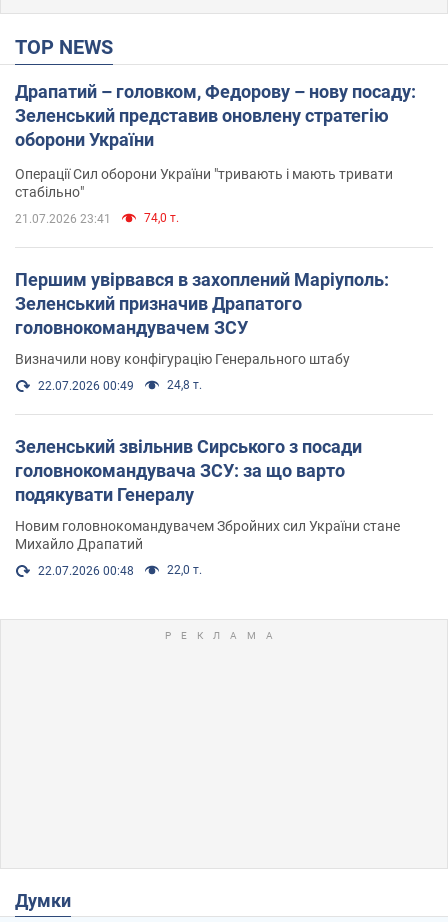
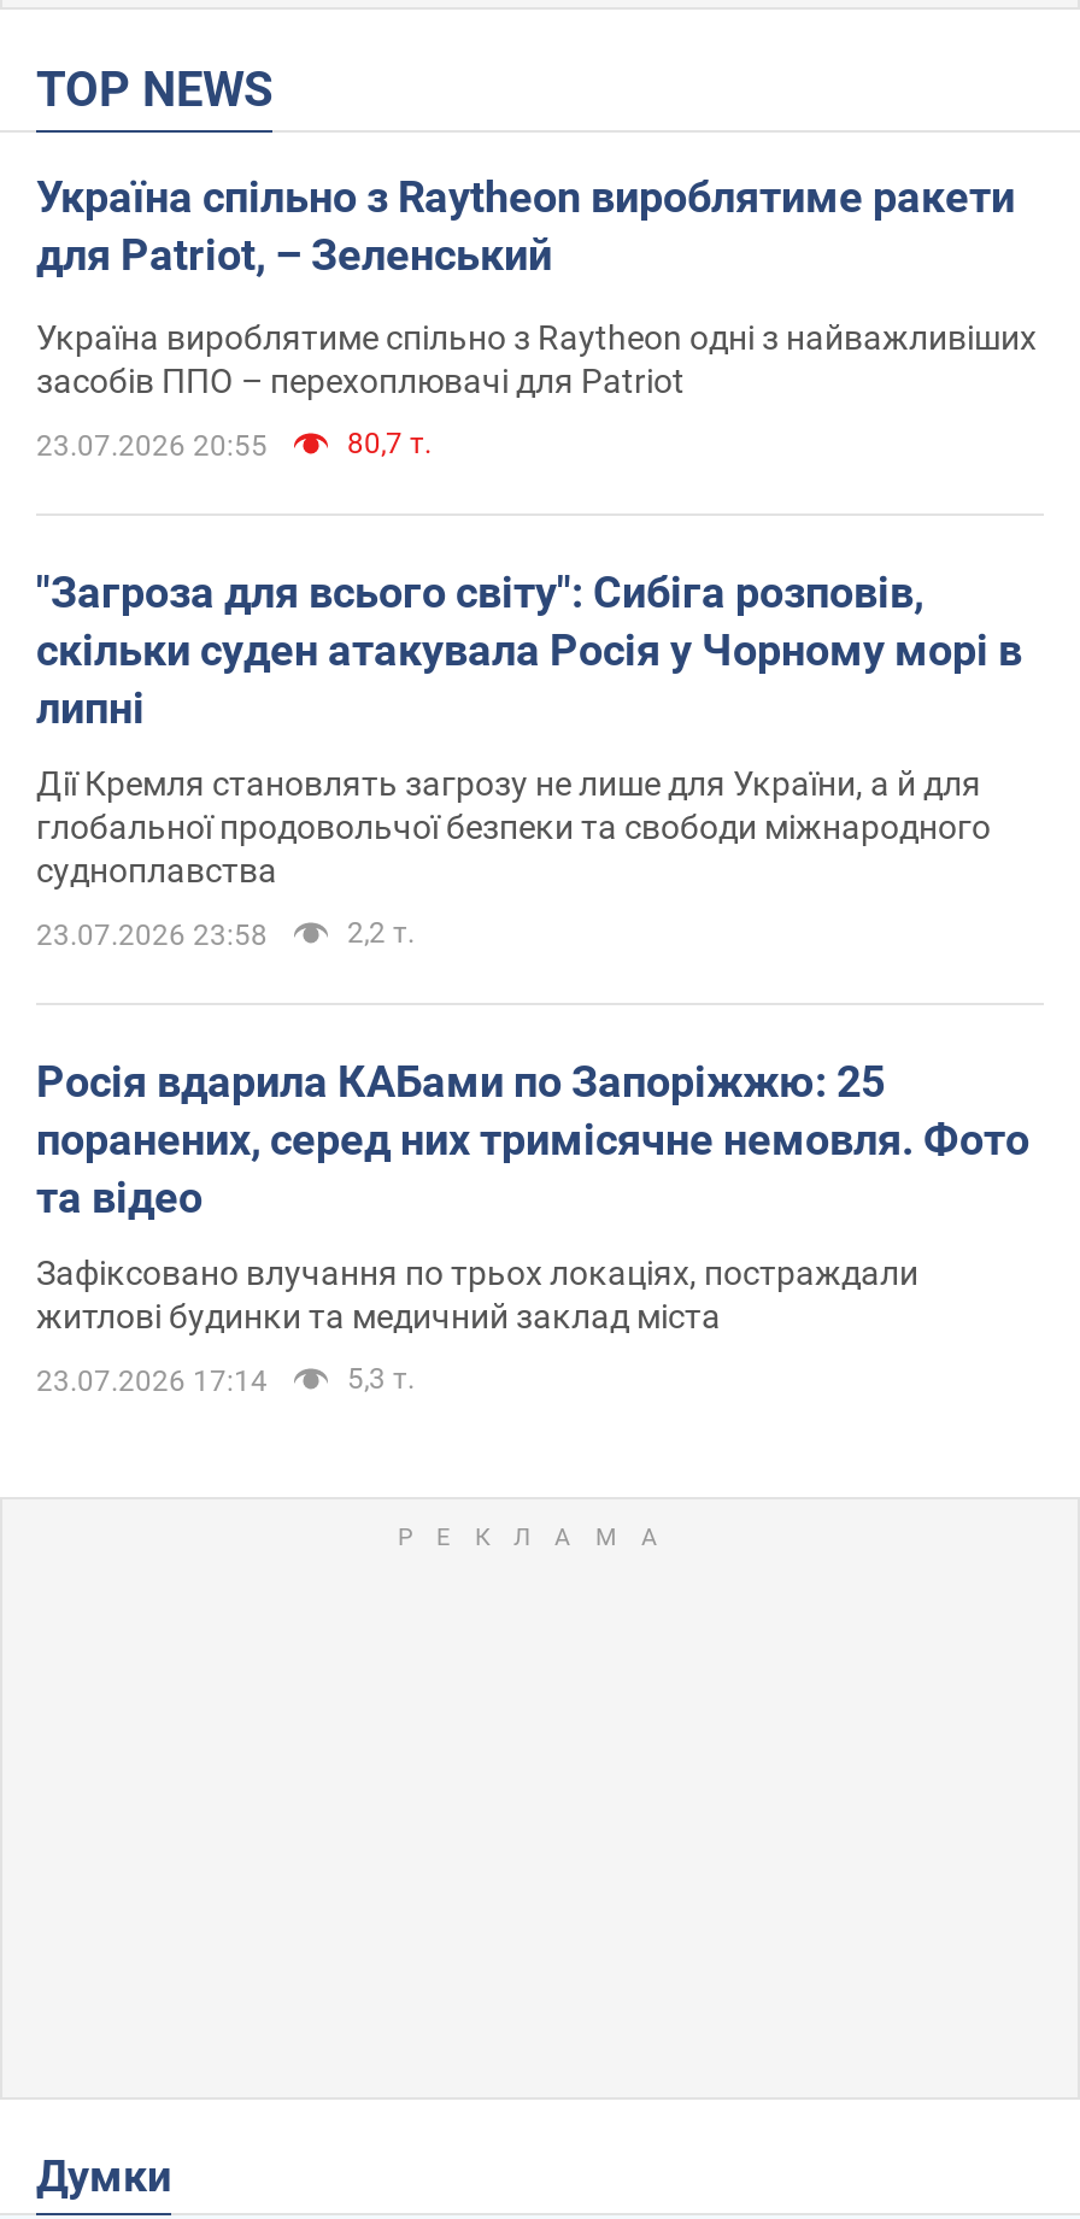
[15,81,416,150] Драпатий – головком, Федорову – нову посаду: | Зеленський представив оновлену стратегію | оборони України -> [36,170,1015,279] Україна спільно з Raytheon вироблятиме ракети | для Patriot, – Зеленський
[15,166,393,200] Операції Сил оборони України "тривають і мають тривати | стабільно" -> [36,317,1037,399] Україна вироблятиме спільно з Raytheon одні з найважливіших | засобів ППО – перехоплювачі для Patriot
[15,211,179,226] 21.07.2026 23:41 | 74,0 т. -> [36,426,432,462] 23.07.2026 20:55 | 80,7 т.
[15,269,389,338] Першим увірвався в захоплений Маріуполь: | Зеленський призначив Драпатого | головнокомандувачем ЗСУ -> [36,566,1022,732] "Загроза для всього світу": Сибіга розповів, | скільки суден атакувала Росія у Чорному морі в | липні
[15,351,350,367] Визначили нову конфігурацію Генерального штабу -> [36,763,991,889] Дії Кремля становлять загрозу не лише для України, а й для | глобальної продовольчої безпеки та свободи міжнародного | судноплавства
[38,378,202,393] 22.07.2026 00:49 | 24,8 т. -> [36,915,415,951] 23.07.2026 23:58 | 2,2 т.
[15,436,362,505] Зеленський звільнив Сирського з посади | головнокомандувача ЗСУ: за що варто | подякувати Генералу -> [36,1055,1029,1221] Росія вдарила КАБами по Запоріжжю: 25 | поранених, серед них тримісячне немовля. Фото | та відео
[15,518,400,552] Новим головнокомандувачем Збройних сил України стане | Михайло Драпатий -> [36,1253,918,1335] Зафіксовано влучання по трьох локаціях, постраждали | житлові будинки та медичний заклад міста
[38,563,202,578] 22.07.2026 00:48 | 22,0 т. -> [36,1361,415,1397] 23.07.2026 17:14 | 5,3 т.

